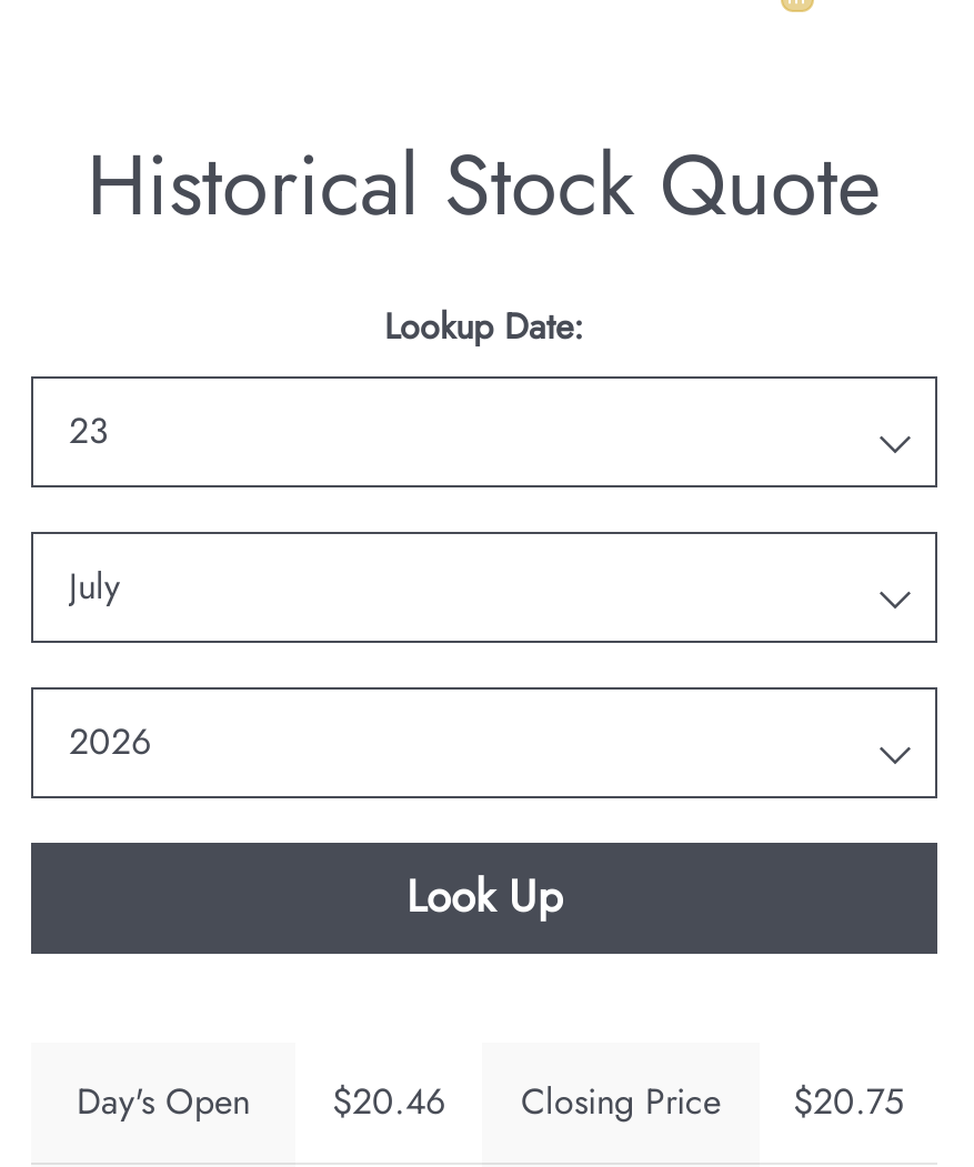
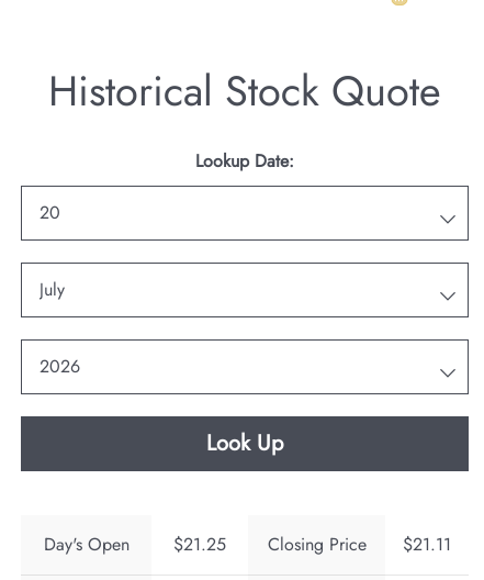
[332,1076,445,1127] $20.46 -> [173,532,226,557] $21.25
[793,1076,904,1127] $20.75 -> [403,532,451,557] $21.11

